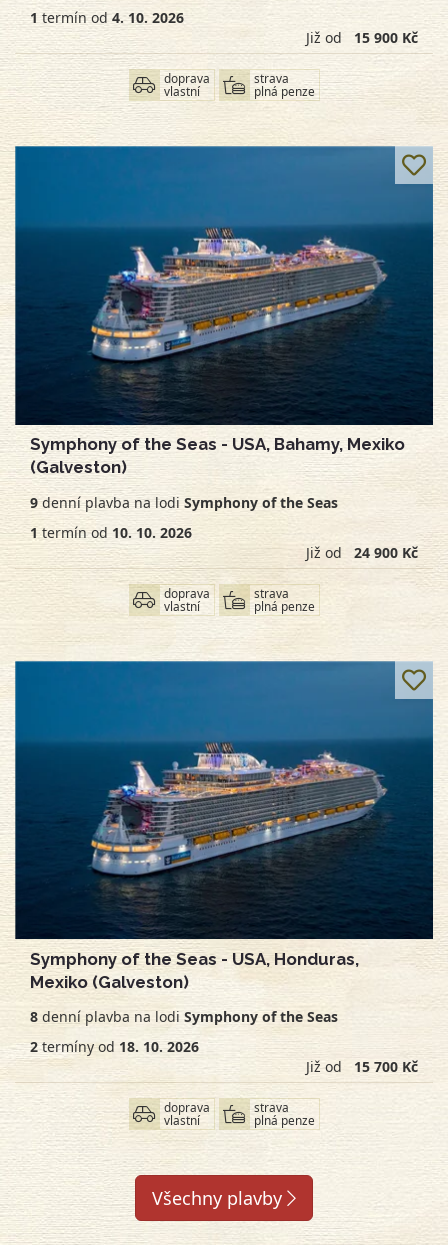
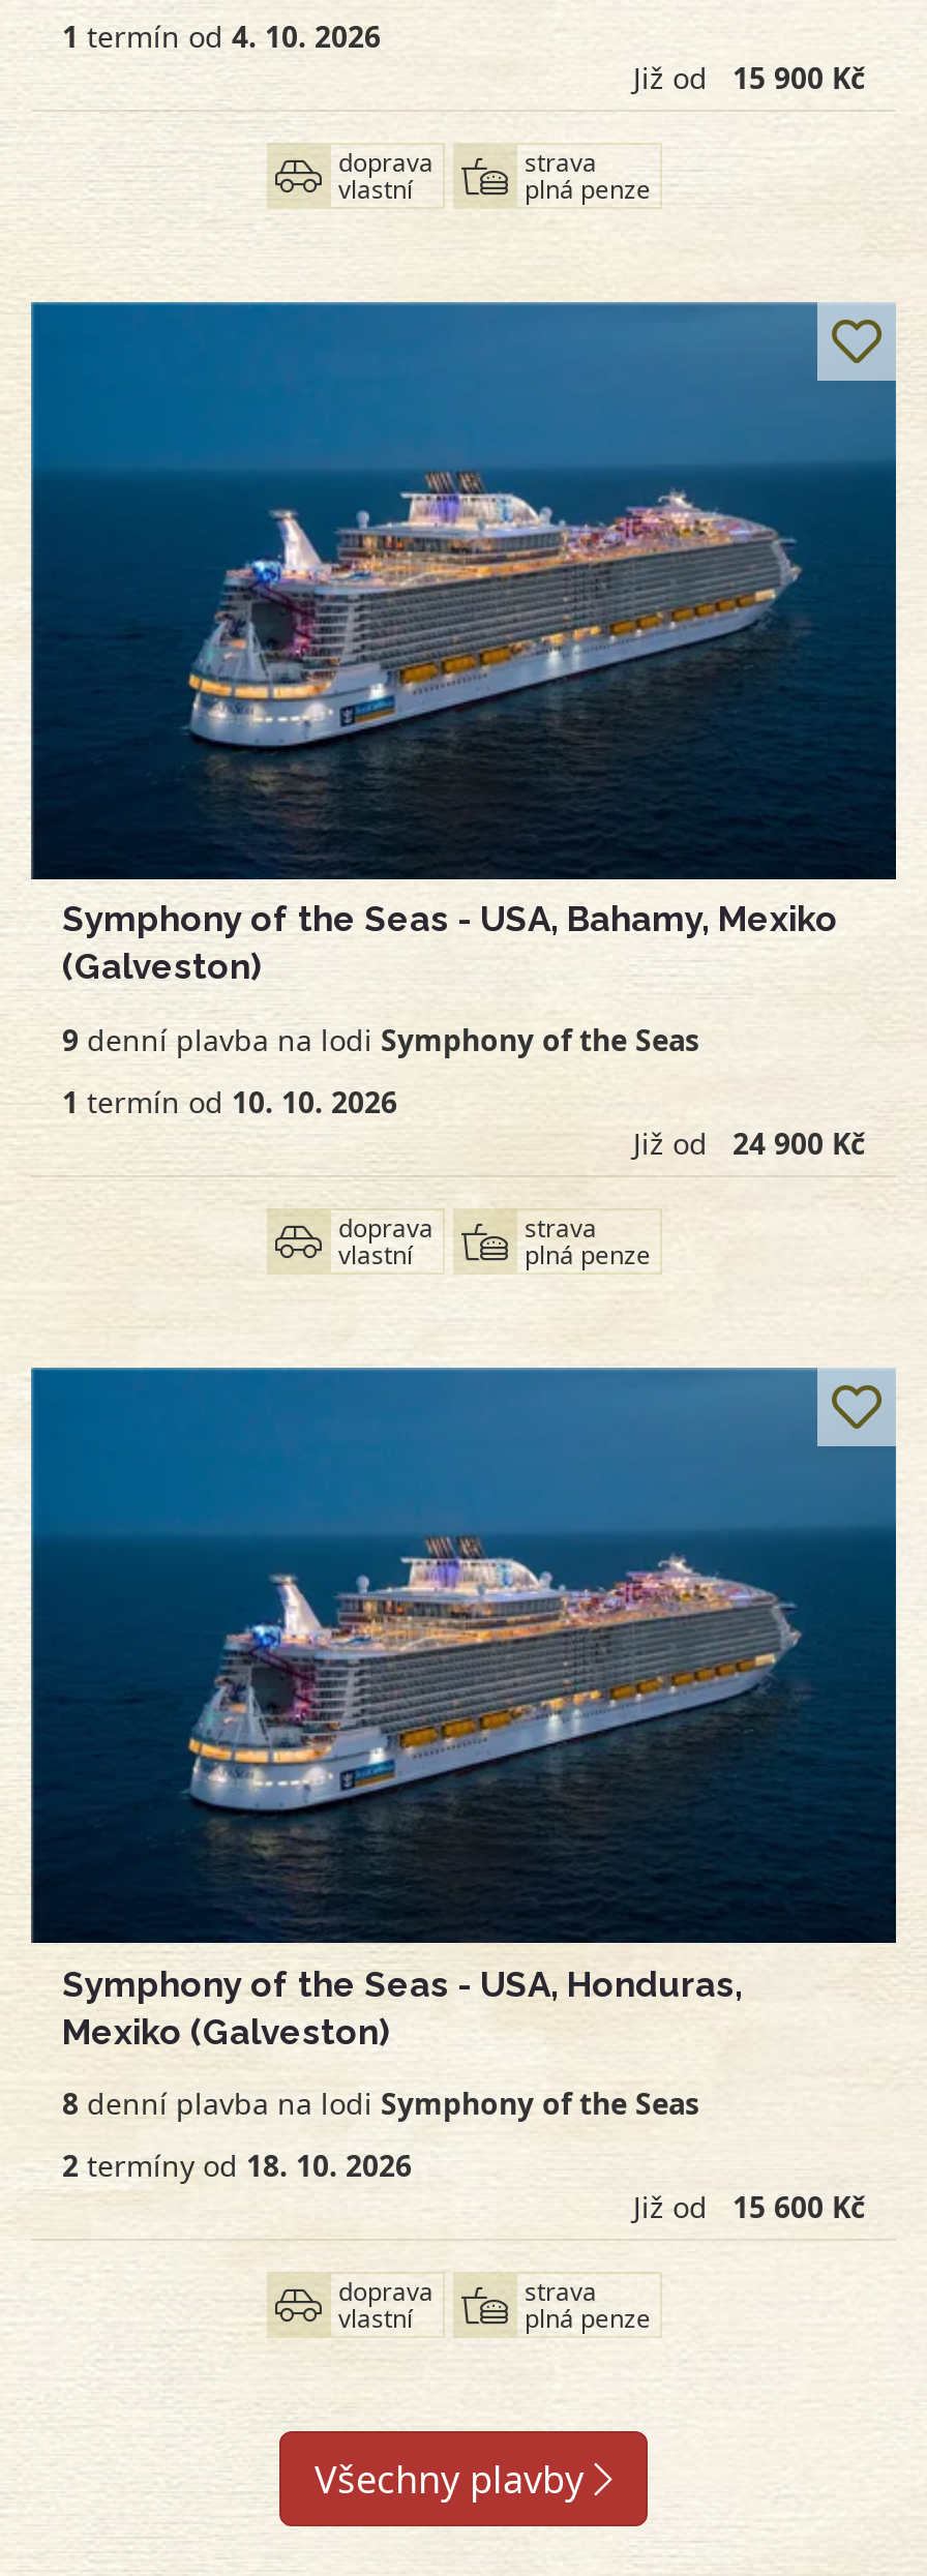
[306,1057,418,1076] Již od 15 700 Kč -> [633,2187,865,2226] Již od 15 600 Kč

